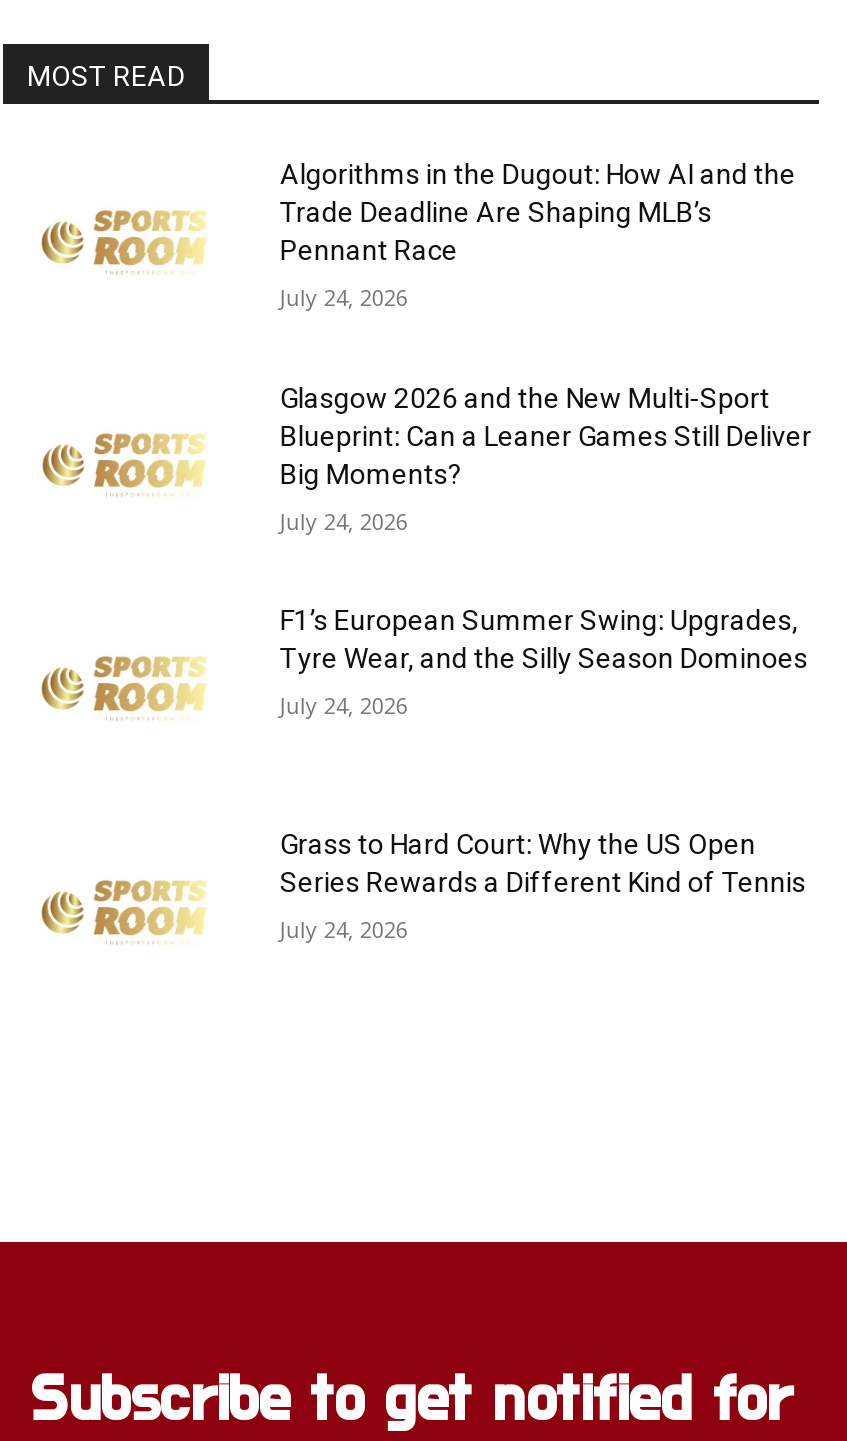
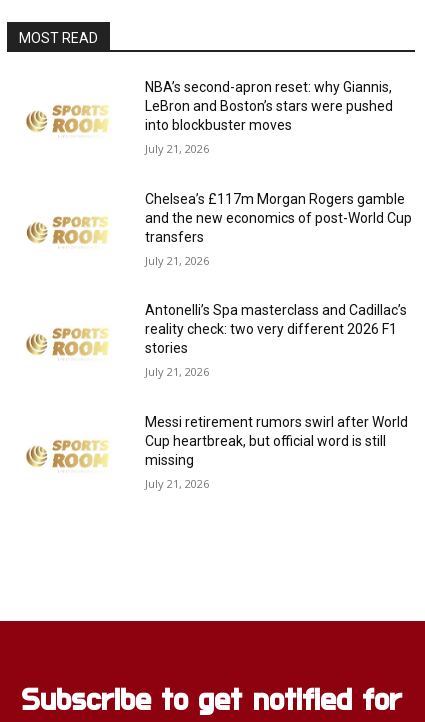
[280,158,796,266] Algorithms in the Dugout: How AI and the | Trade Deadline Are Shaping MLB’s | Pennant Race -> [145,79,393,133] NBA’s second-apron reset: why Giannis, | LeBron and Boston’s stars were pushed | into blockbuster moves
[280,282,408,312] July 24, 2026 -> [145,141,209,156] July 21, 2026
[280,381,812,489] Glasgow 2026 and the New Multi-Sport | Blueprint: Can a Leaner Games Still Deliver | Big Moments? -> [145,191,412,245] Chelsea’s £117m Morgan Rogers gamble | and the new economics of post-World Cup | transfers
[280,505,408,535] July 24, 2026 -> [145,253,209,268] July 21, 2026
[280,605,808,675] F1’s European Summer Swing: Upgrades, | Tyre Wear, and the Silly Season Dominoes -> [145,302,407,356] Antonelli’s Spa masterclass and Cadillac’s | reality check: two very different 2026 F1 | stories
[280,691,408,721] July 24, 2026 -> [145,364,209,379] July 21, 2026
[280,828,806,898] Grass to Hard Court: Why the US Open | Series Rewards a Different Kind of Tennis -> [145,414,408,468] Messi retirement rumors swirl after World | Cup heartbreak, but official word is still | missing
[280,914,408,944] July 24, 2026 -> [145,476,209,491] July 21, 2026

